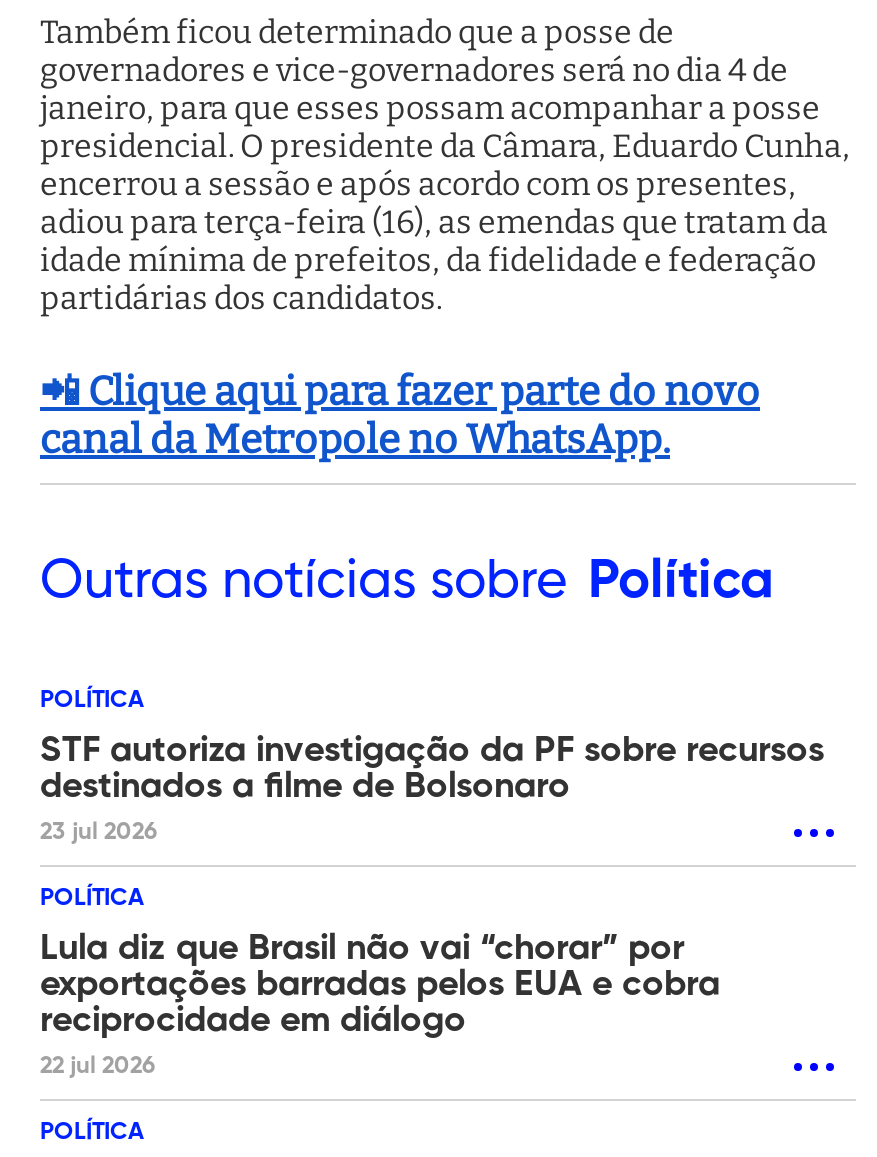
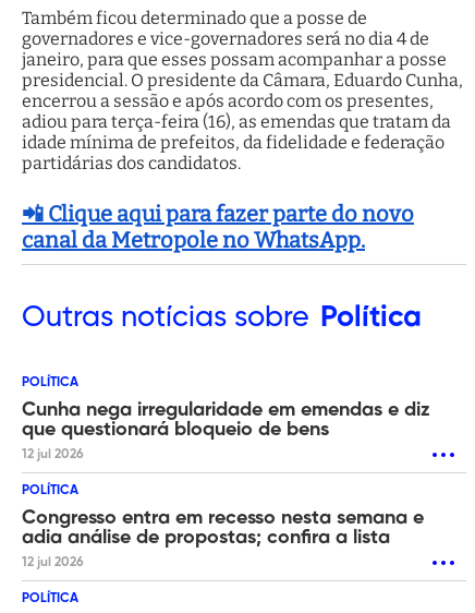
[40,733,824,845] STF autoriza investigação da PF sobre recursos | destinados a filme de Bolsonaro | 23 jul 2026 -> [22,401,430,462] Cunha nega irregularidade em emendas e diz | que questionará bloqueio de bens | 12 jul 2026
[40,931,720,1079] Lula diz que Brasil não vai “chorar” por | exportações barradas pelos EUA e cobra | reciprocidade em diálogo | 22 jul 2026 -> [22,509,424,570] Congresso entra em recesso nesta semana e | adia análise de propostas; confira a lista | 12 jul 2026

